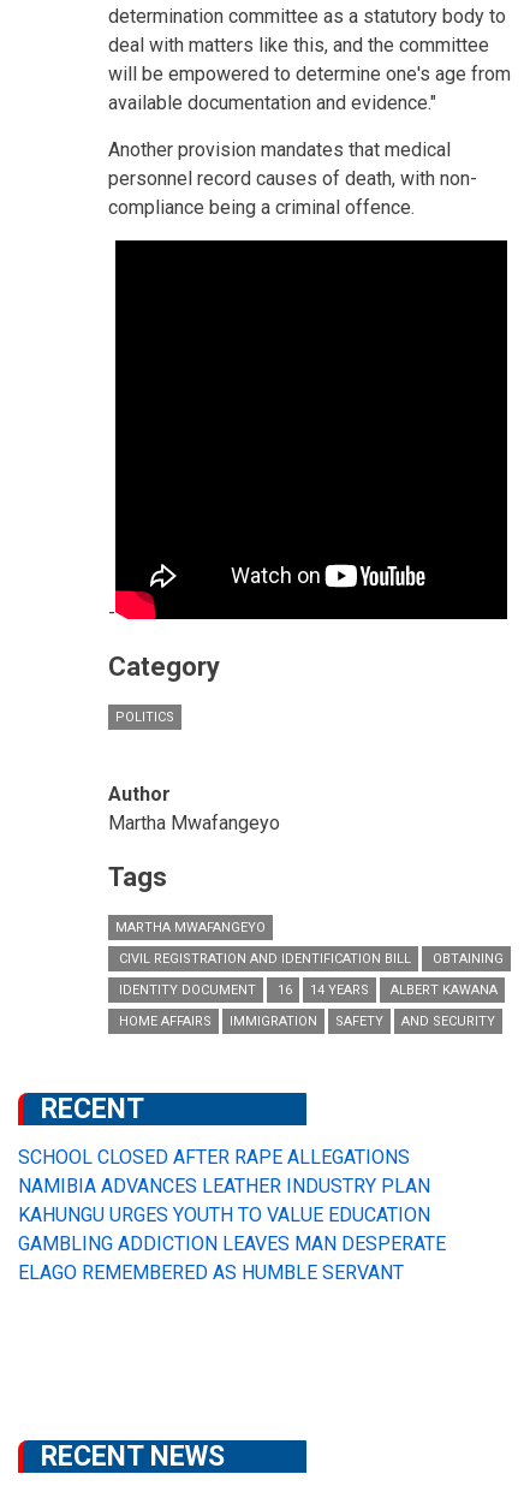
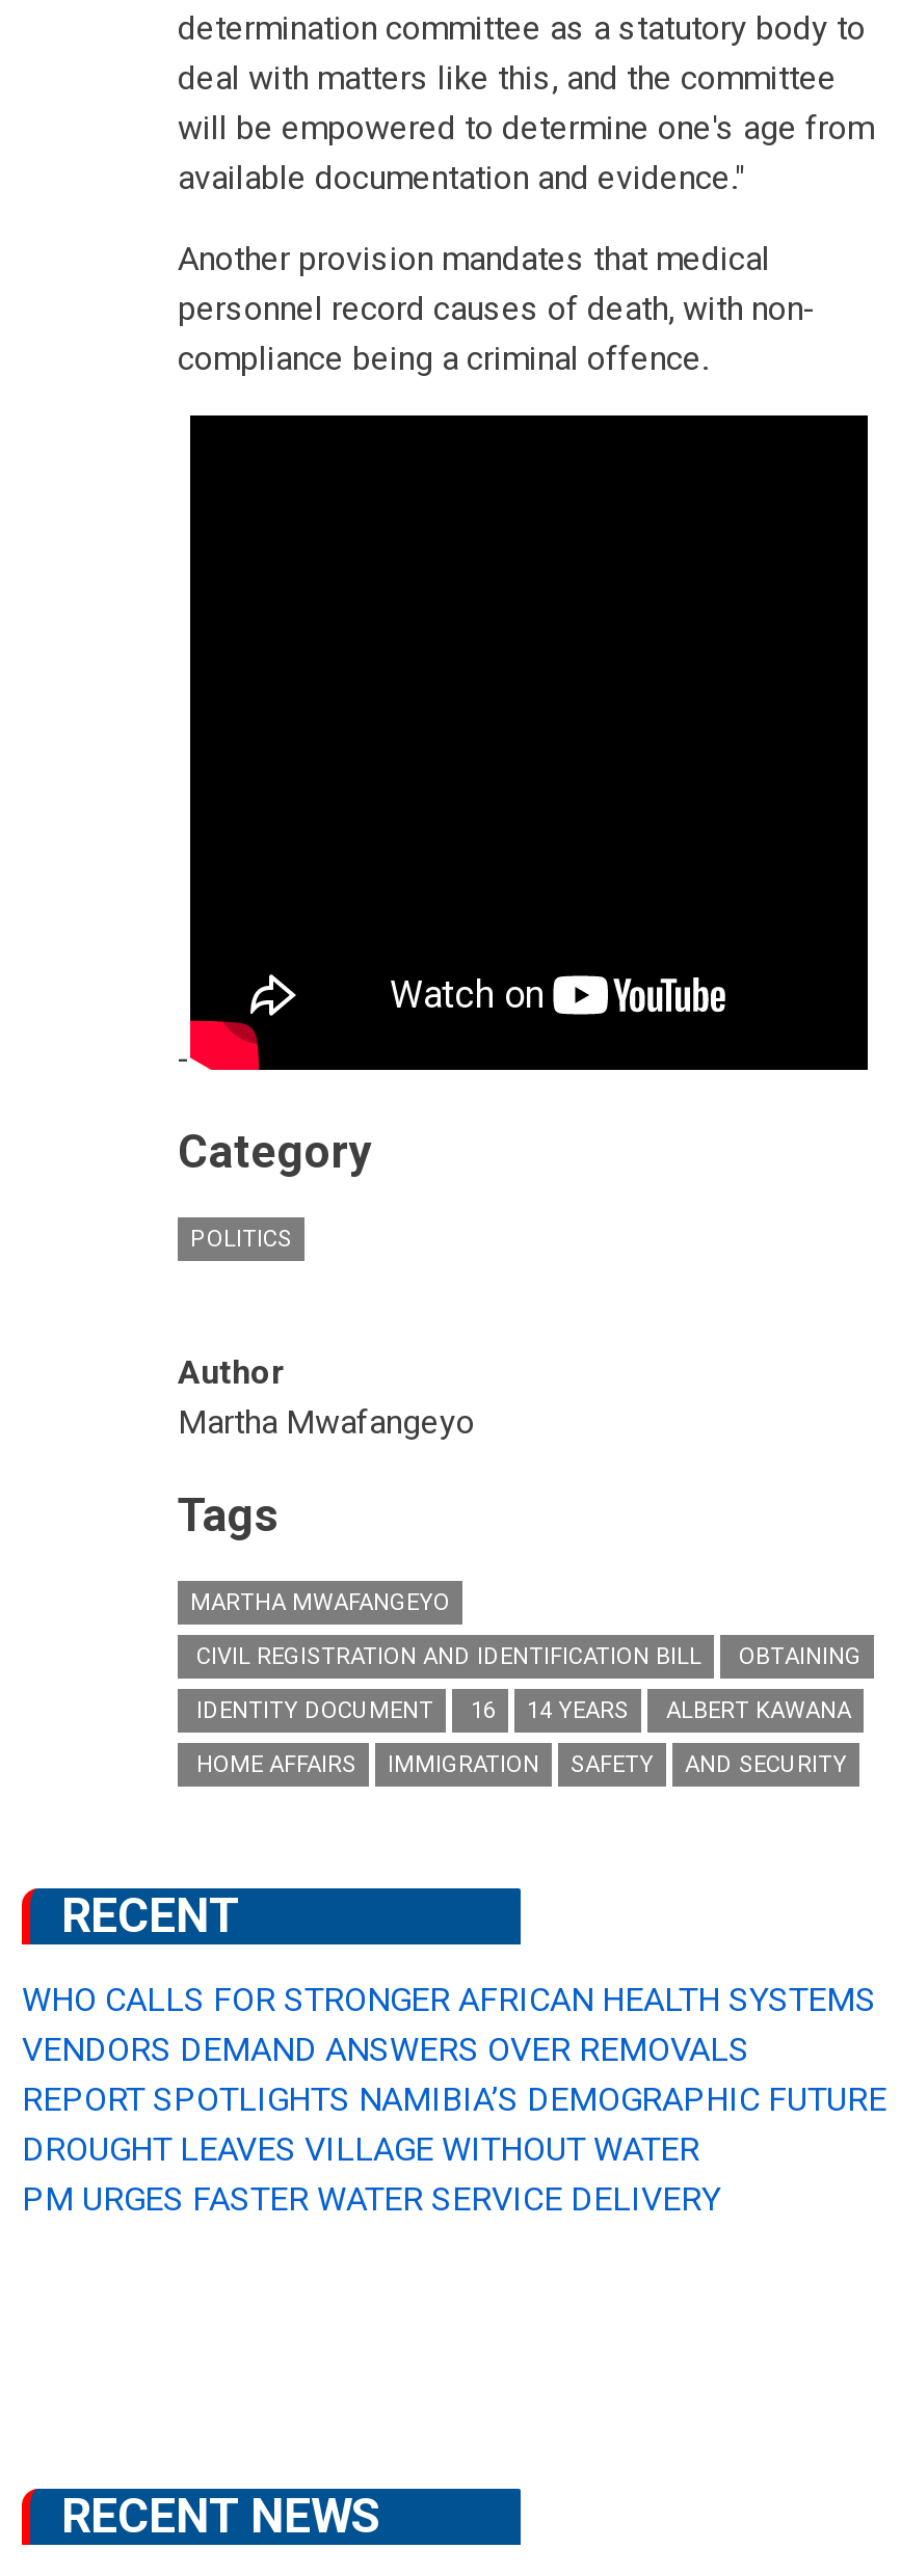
[18,1145,446,1283] SCHOOL CLOSED AFTER RAPE ALLEGATIONS | NAMIBIA ADVANCES LEATHER INDUSTRY PLAN | KAHUNGU URGES YOUTH TO VALUE EDUCATION | GAMBLING ADDICTION LEAVES MAN DESPERATE | ELAGO REMEMBERED AS HUMBLE SERVANT -> [22,1979,886,2218] WHO CALLS FOR STRONGER AFRICAN HEALTH SYSTEMS | VENDORS DEMAND ANSWERS OVER REMOVALS | REPORT SPOTLIGHTS NAMIBIA’S DEMOGRAPHIC FUTURE | DROUGHT LEAVES VILLAGE WITHOUT WATER | PM URGES FASTER WATER SERVICE DELIVERY

